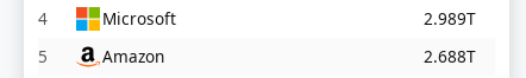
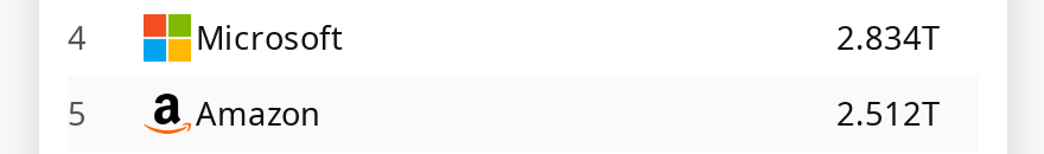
[424,7,476,30] 2.989T -> [836,15,941,60] 2.834T
[424,45,476,68] 2.688T -> [836,91,941,136] 2.512T

